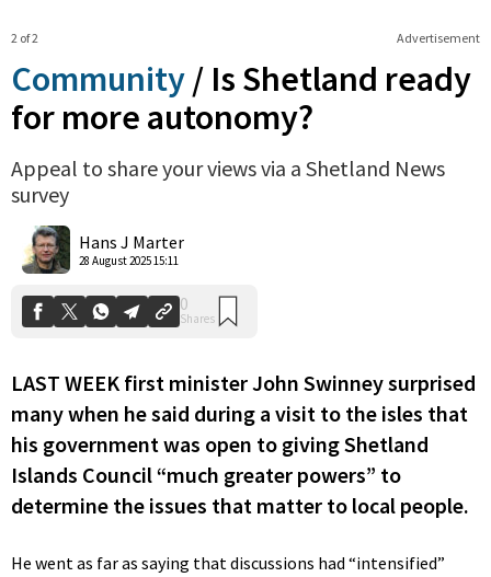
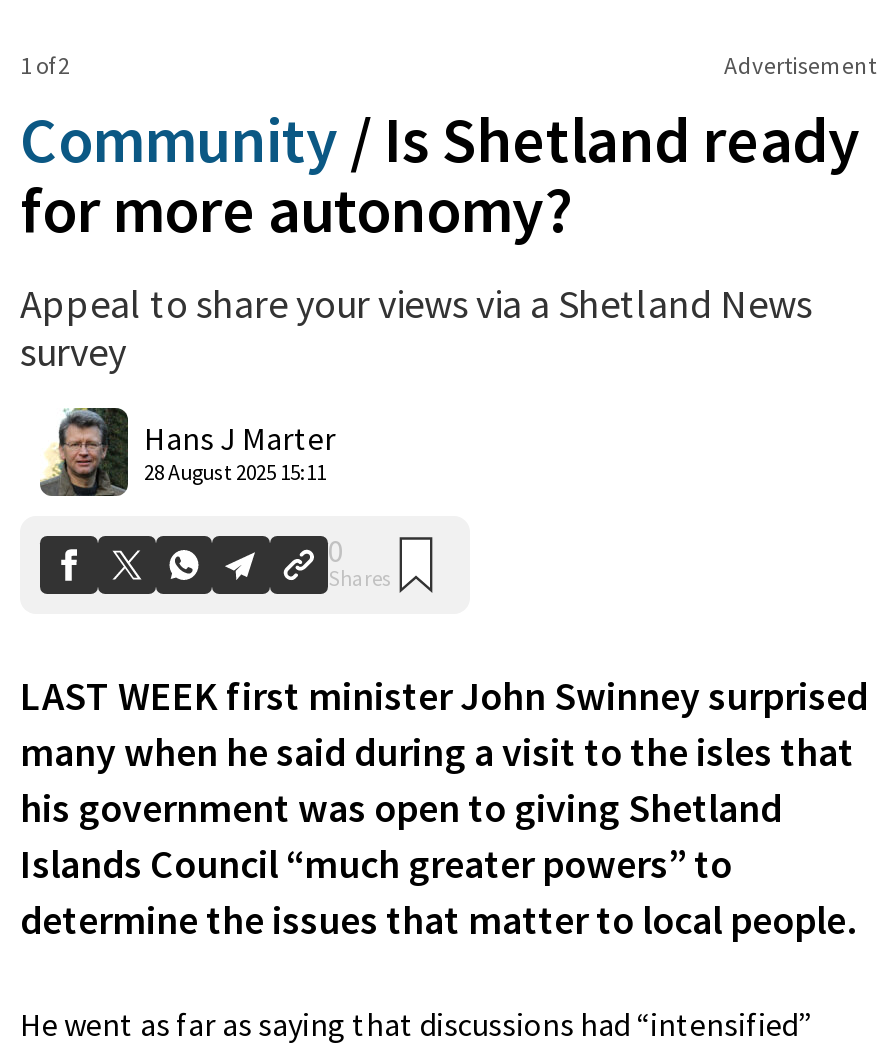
[11,29,38,46] 2 of 2 -> [20,50,70,80] 1 of 2

